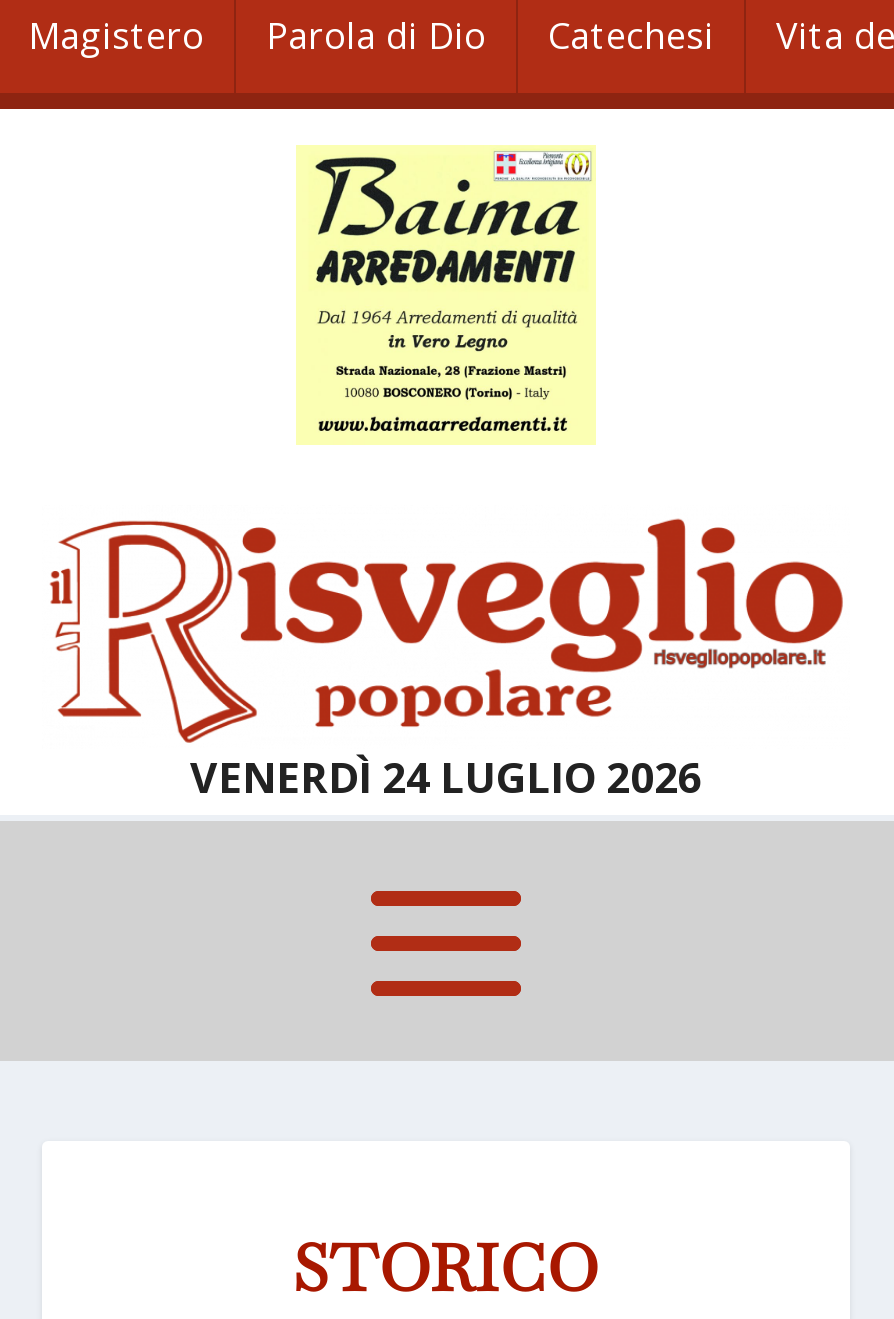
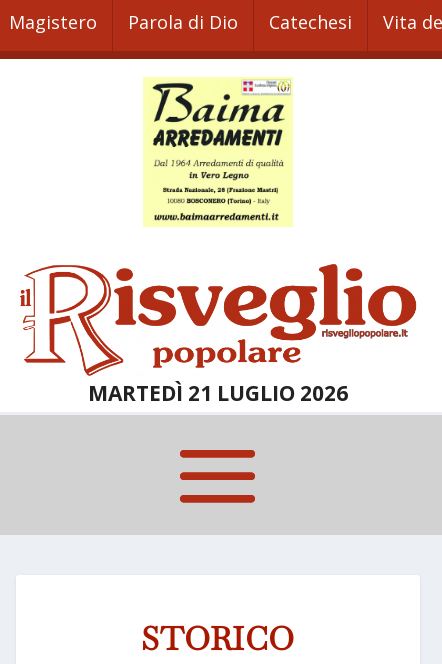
[190,750,702,806] VENERDÌ 24 LUGLIO 2026 -> [88,379,348,407] MARTEDÌ 21 LUGLIO 2026

